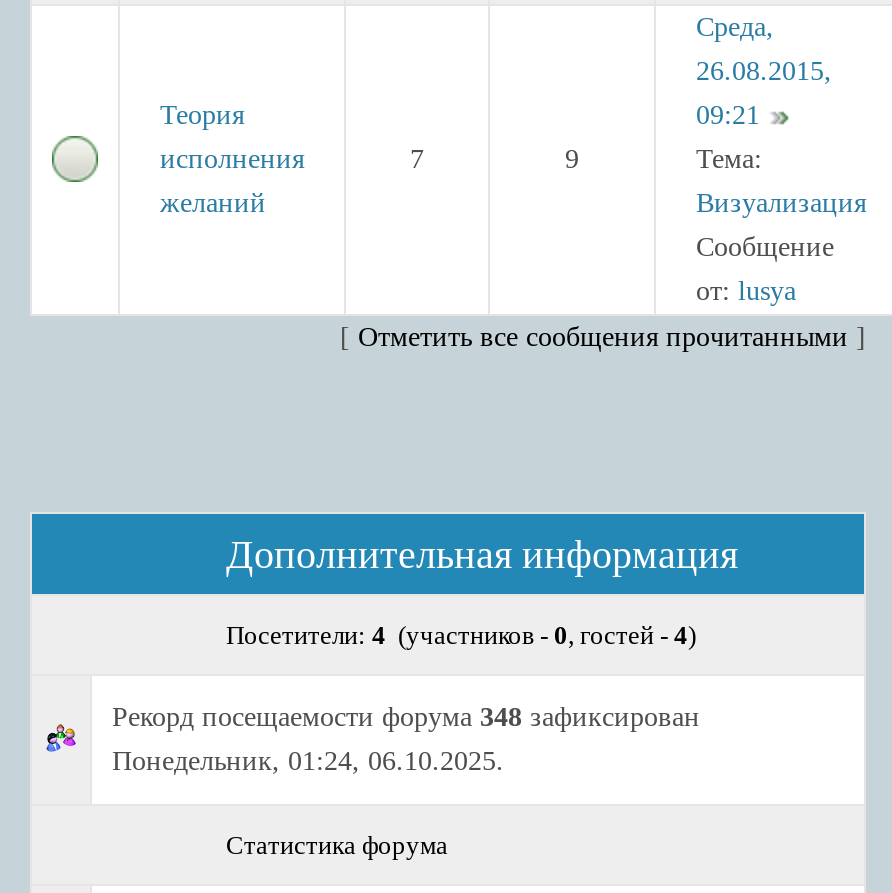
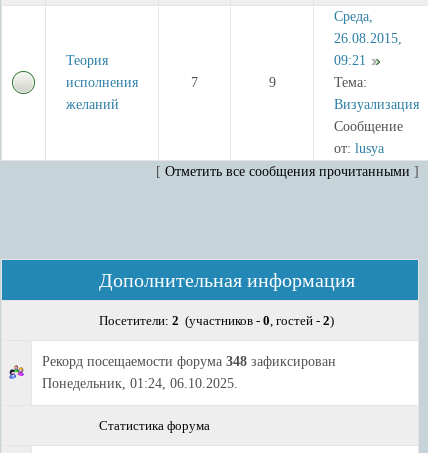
[226,620,696,650] Посетители: 4 (участников - 0, гостей - 4) -> [99,313,334,328] Посетители: 2 (участников - 0, гостей - 2)

